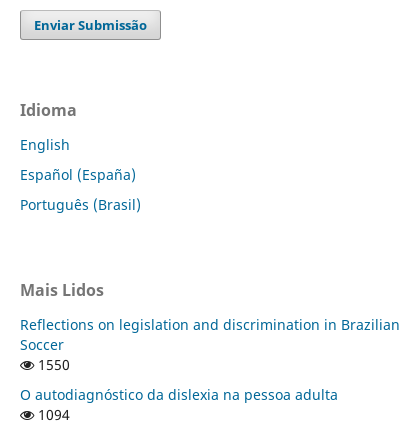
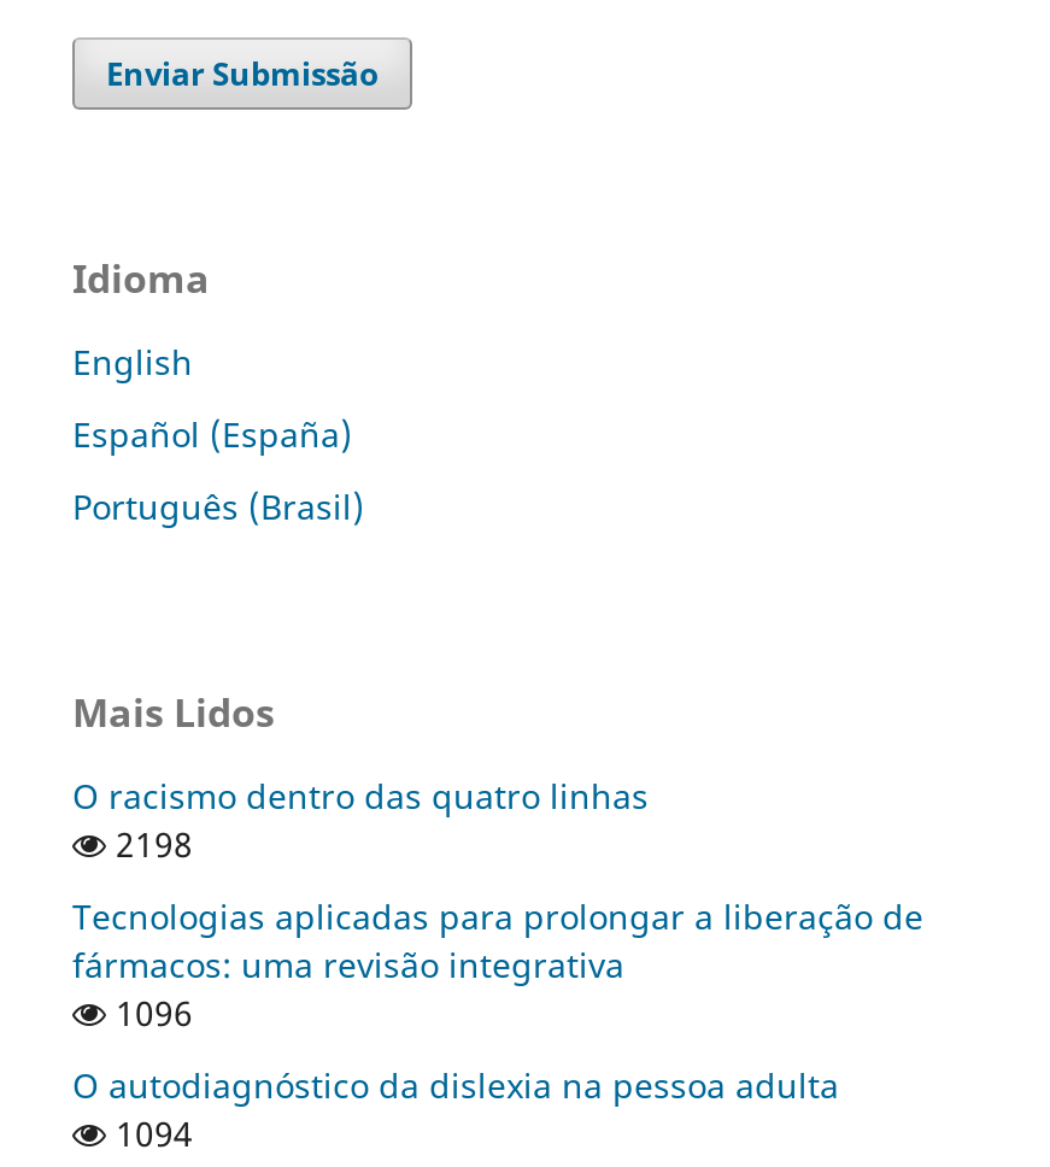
[20,315,400,374] Reflections on legislation and discrimination in Brazilian | Soccer | 1550 -> [72,772,923,1034] O racismo dentro das quatro linhas | 2198 | Tecnologias aplicadas para prolongar a liberação de | fármacos: uma revisão integrativa | 1096

